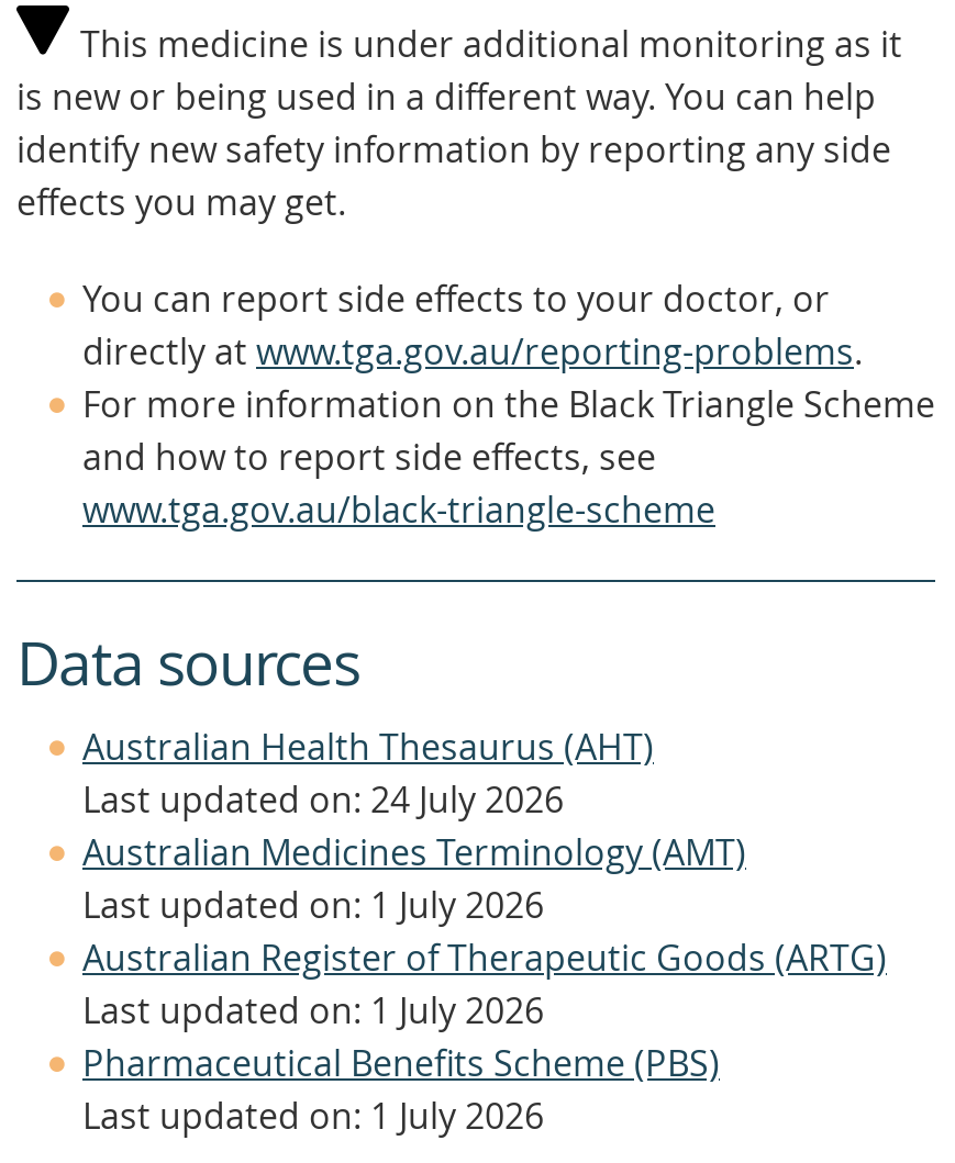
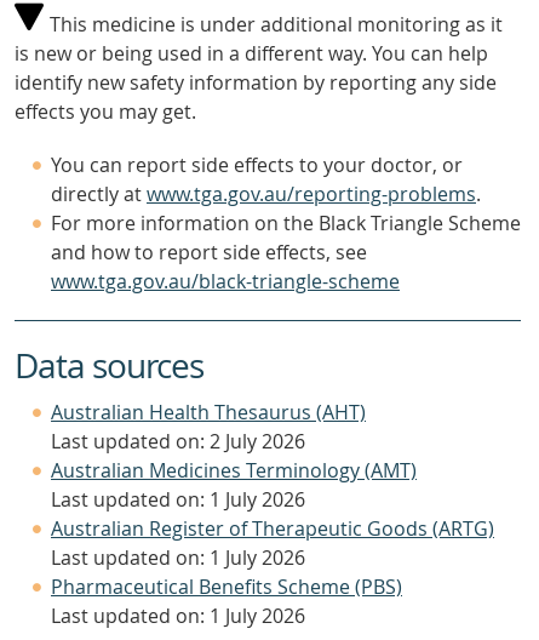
[82,775,564,824] Last updated on: 24 July 2026 -> [51,428,305,455] Last updated on: 2 July 2026

